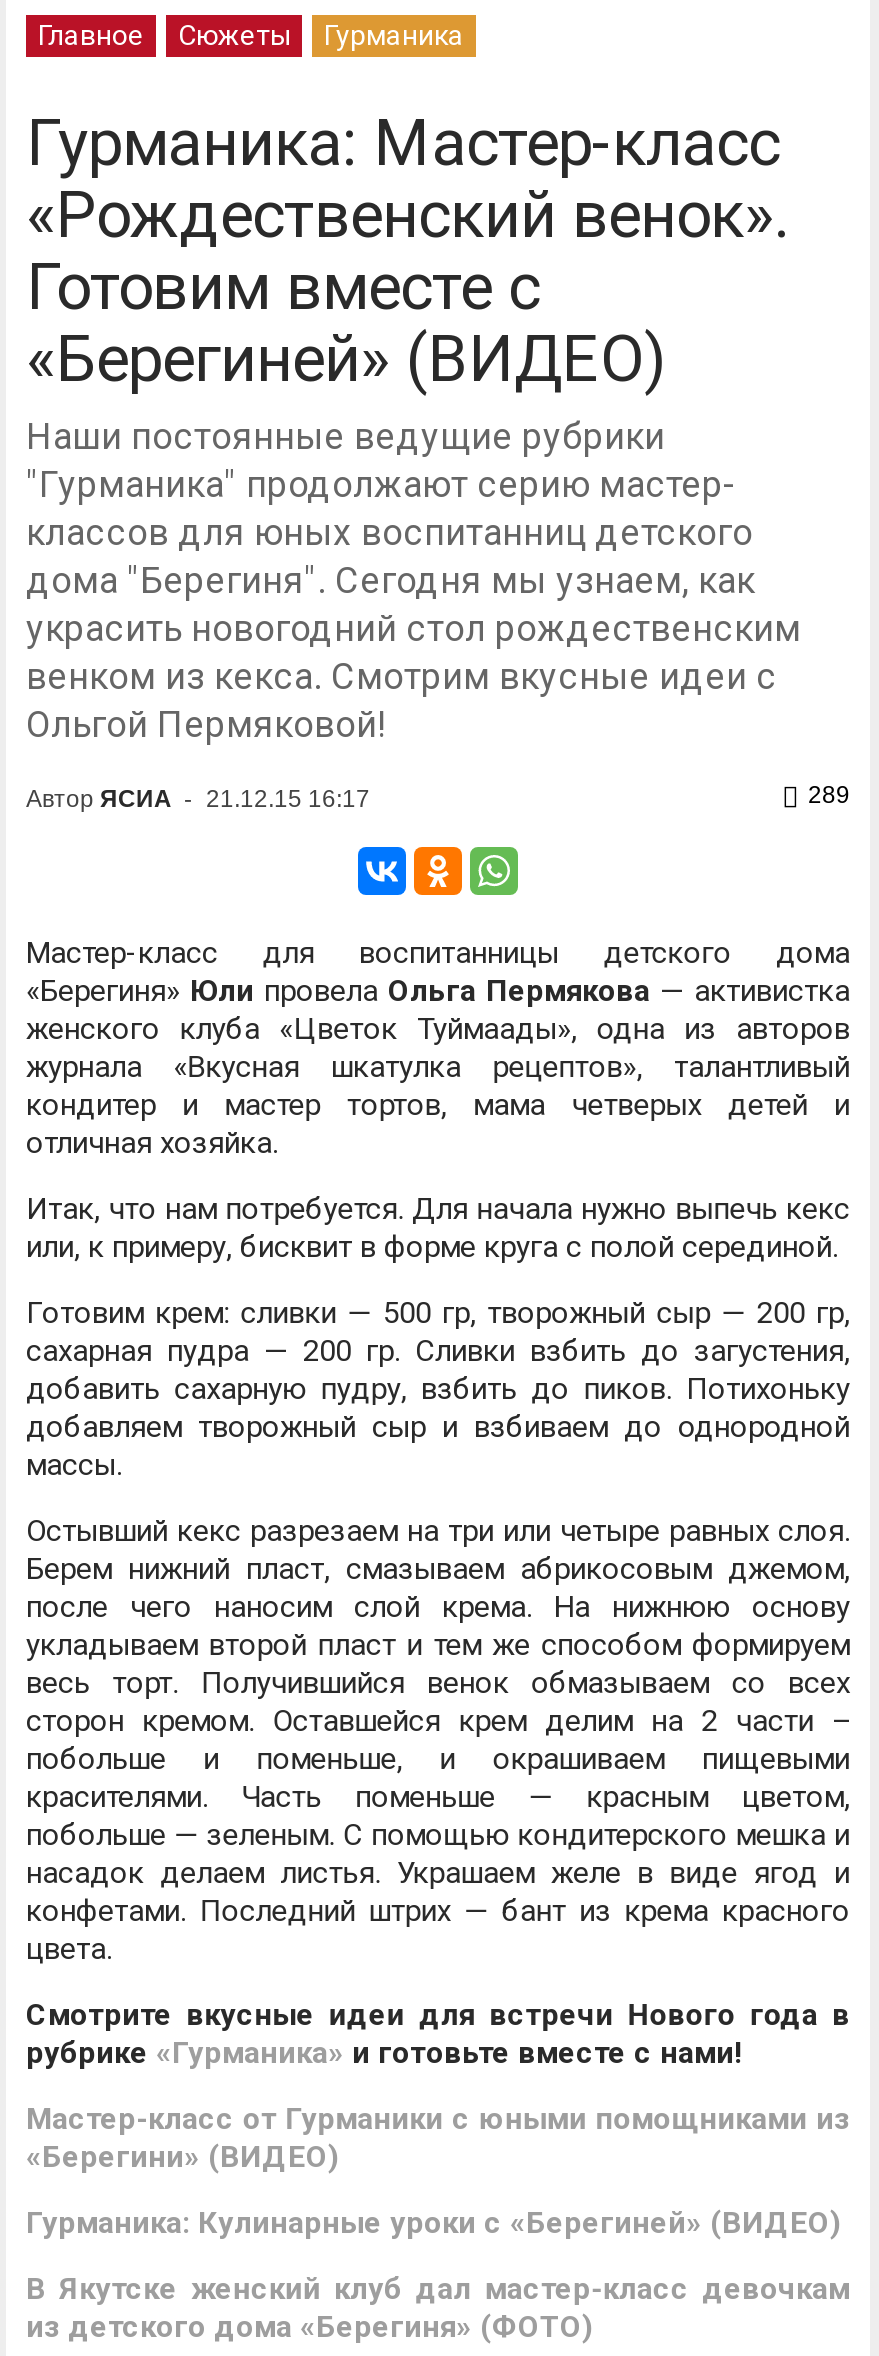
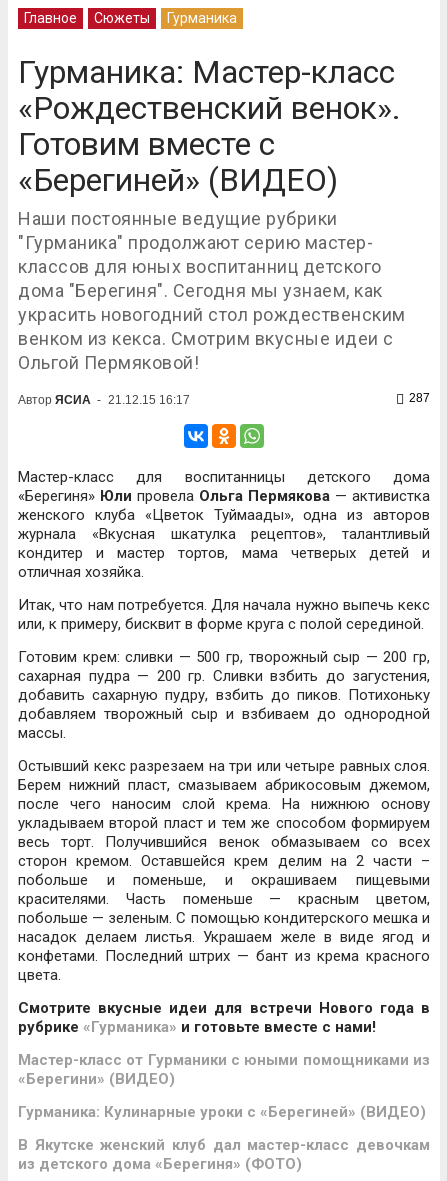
[808,781,850,809] 289 -> [409,391,430,405] 287

